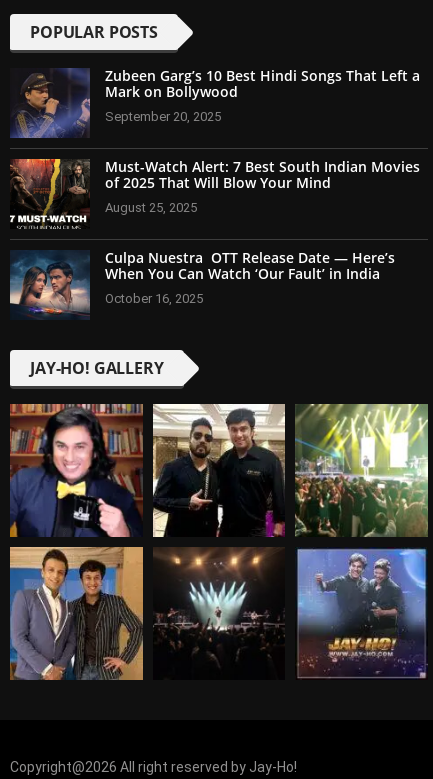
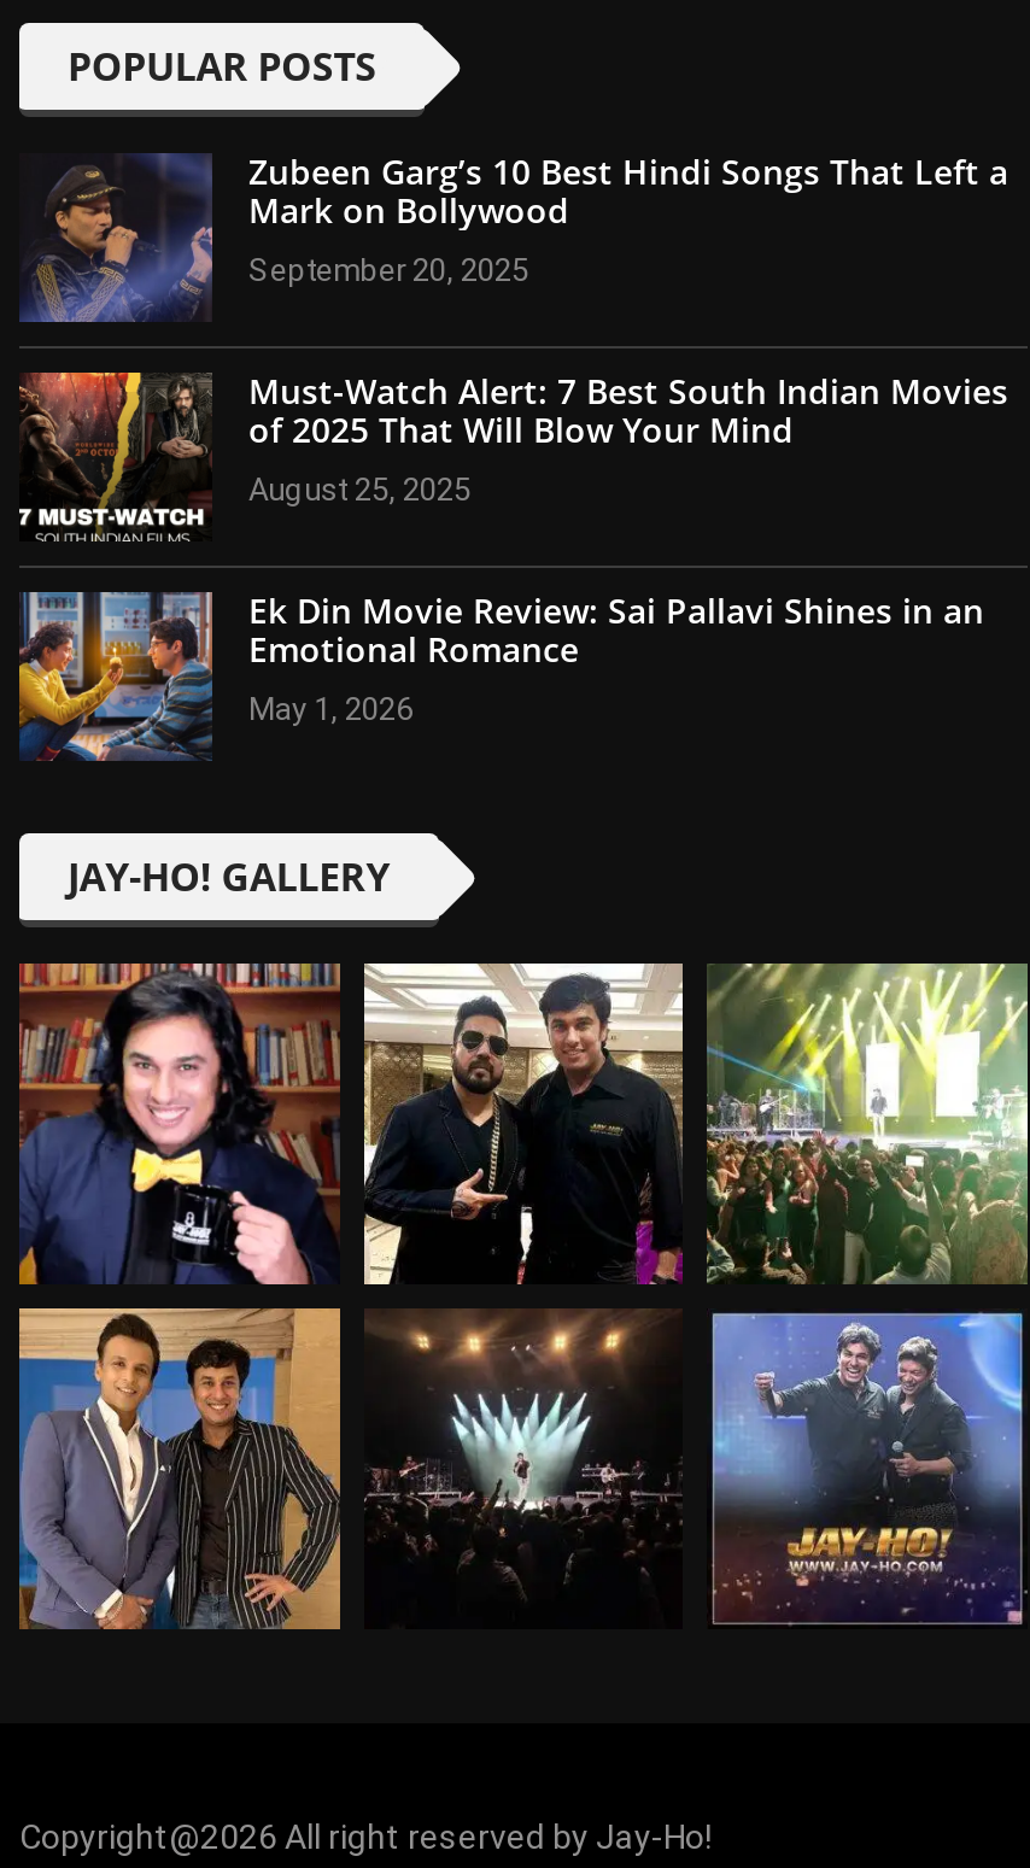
[9,248,395,319] [image] | Culpa Nuestra OTT Release Date — Here’s | When You Can Watch ‘Our Fault’ in India | October 16, 2025 -> [17,588,984,763] [image] | Ek Din Movie Review: Sai Pallavi Shines in an | Emotional Romance | May 1, 2026

